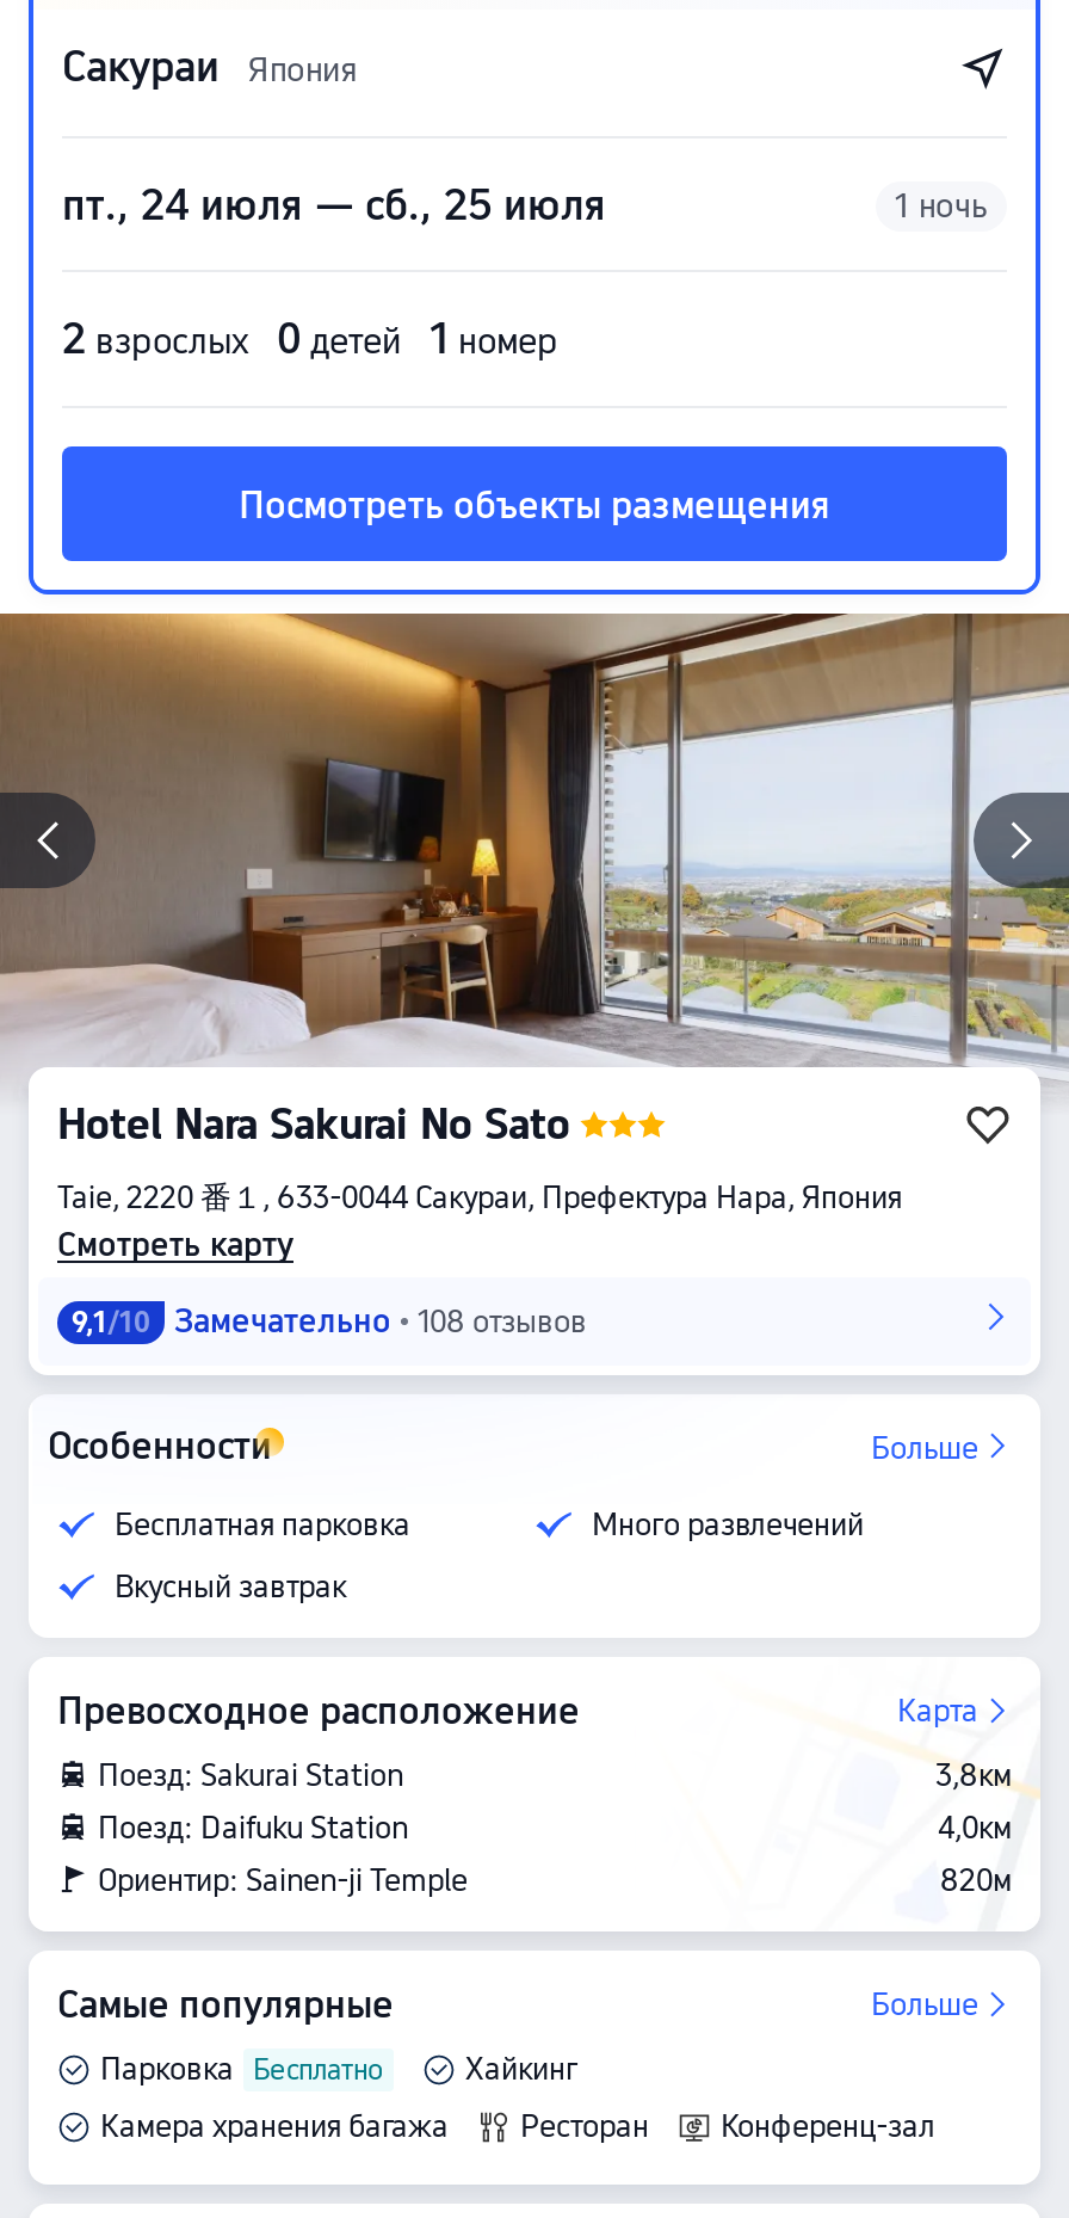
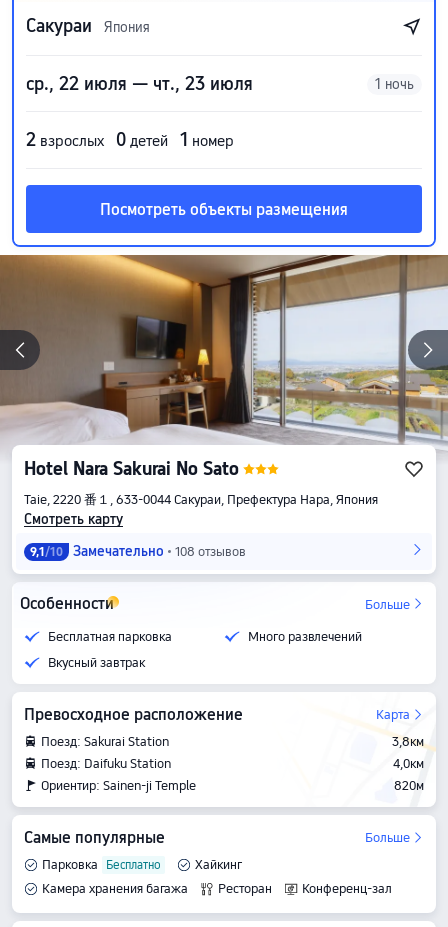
[62,179,606,229] пт., 24 июля — сб., 25 июля -> [26,73,253,94] ср., 22 июля — чт., 23 июля

